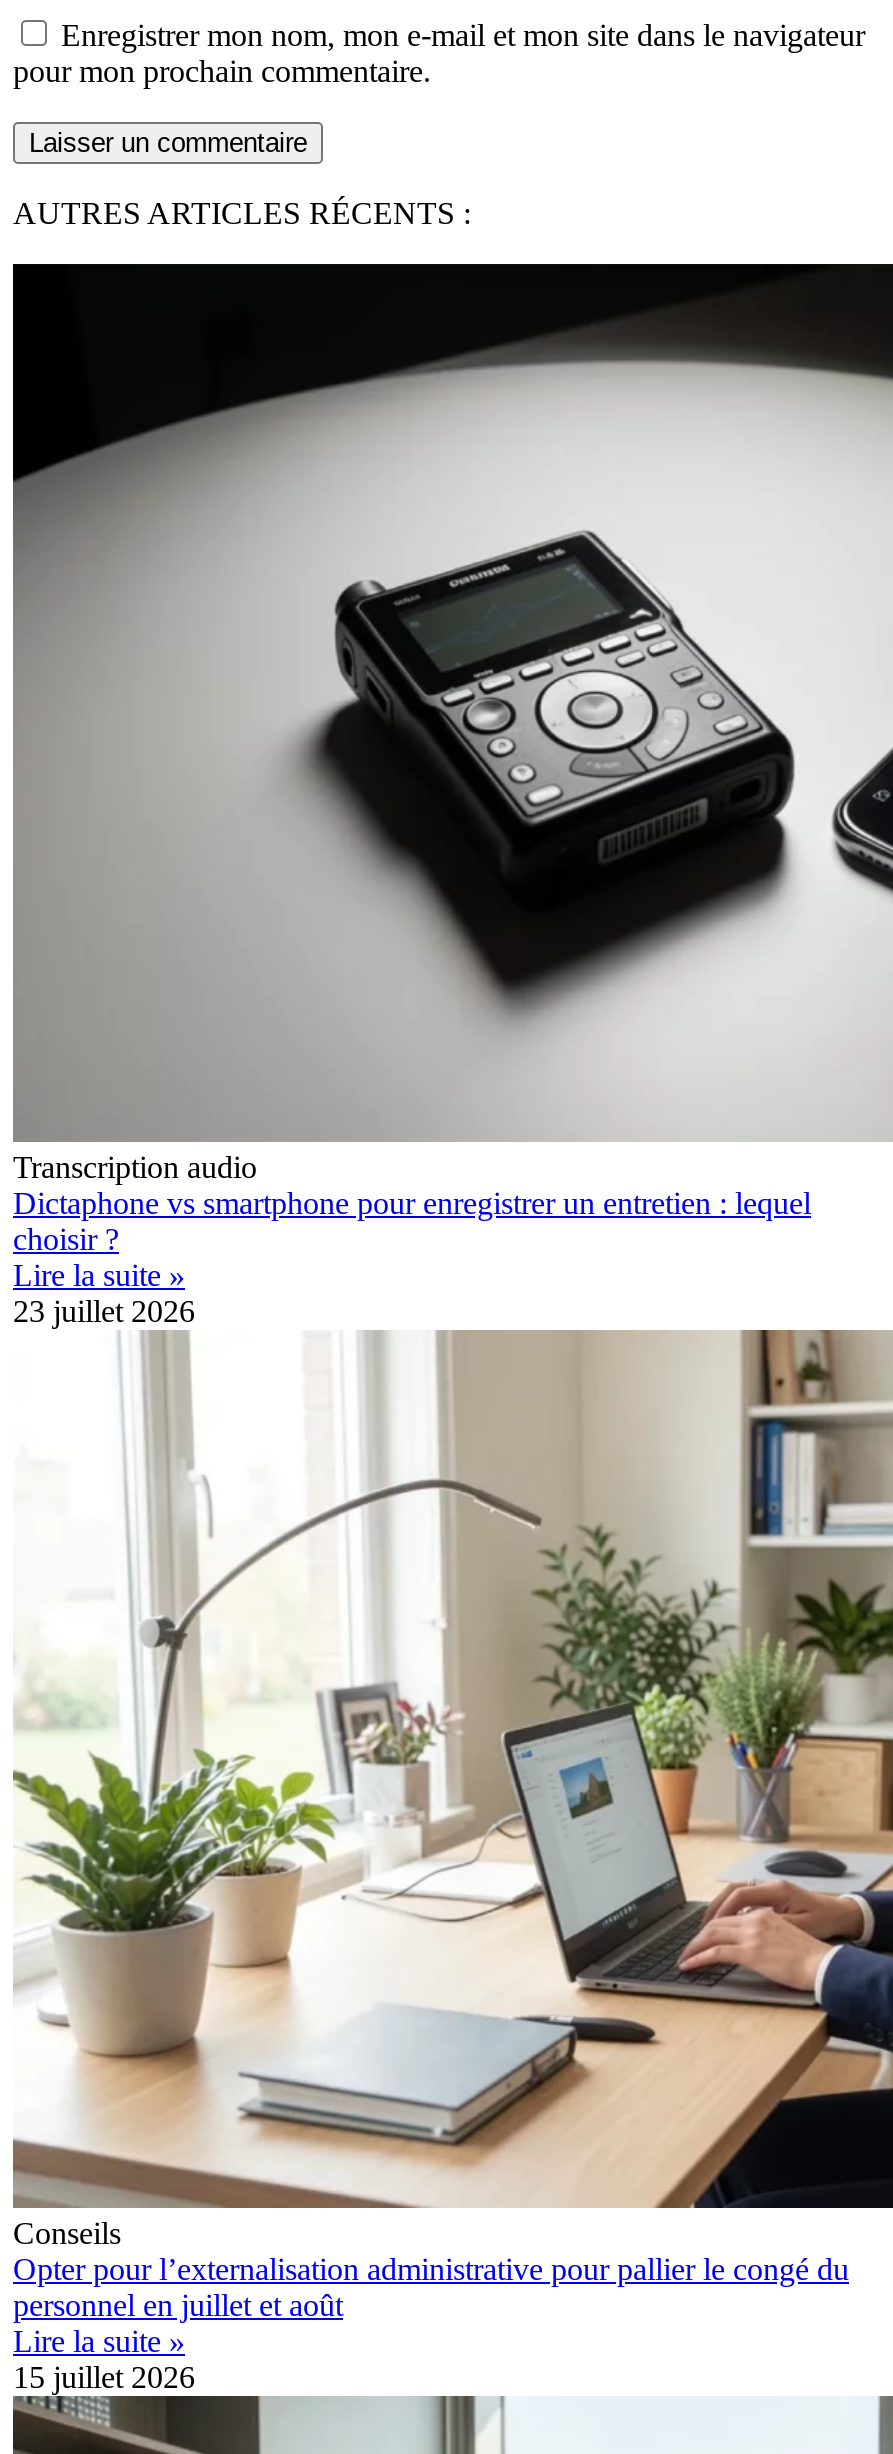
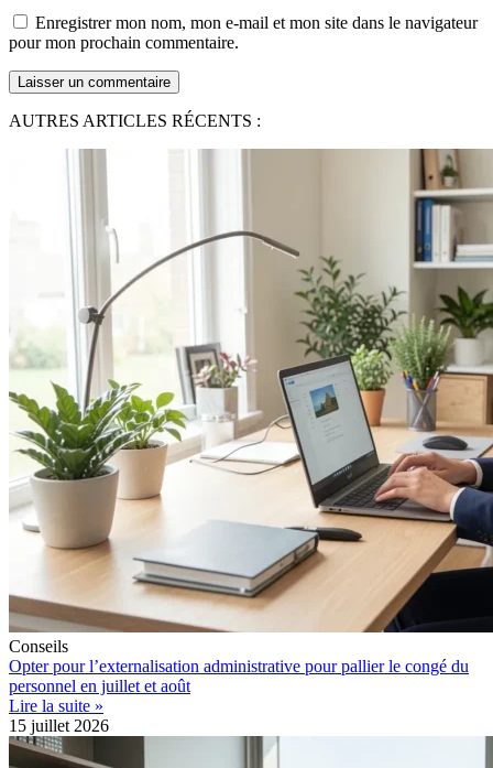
[11,262,887,1327] [image] | Transcription audio | Dictaphone vs smartphone pour enregistrer un entretien : lequel | choisir ? | Lire la suite » | 23 juillet 2026 -> none

